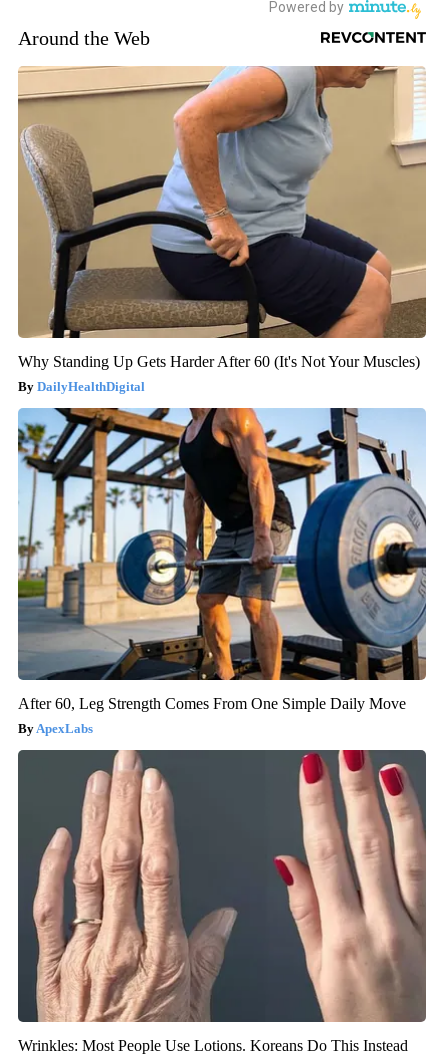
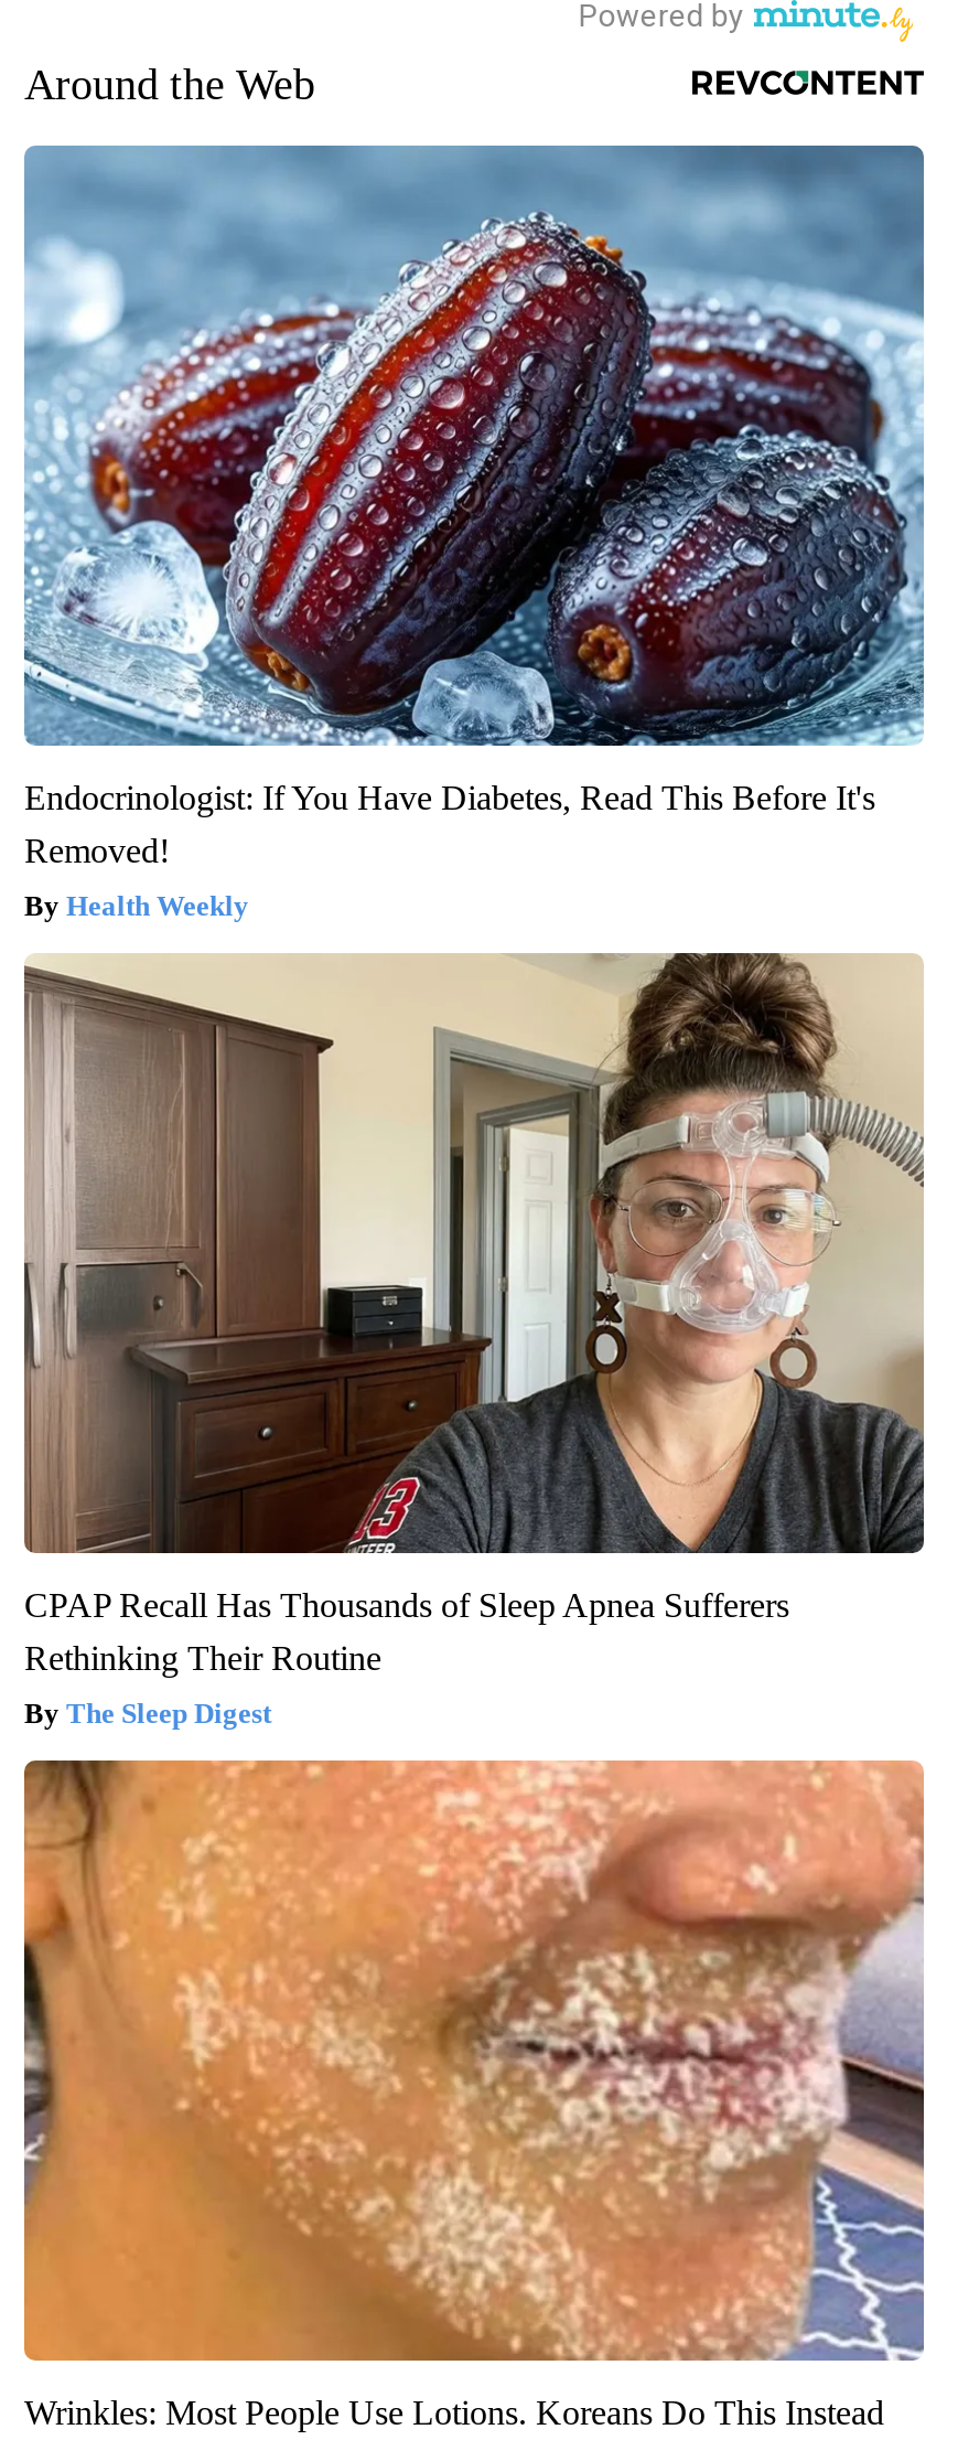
[17,65,427,370] [image] | Why Standing Up Gets Harder After 60 (It's Not Your Muscles) -> [22,143,926,869] [image] | Endocrinologist: If You Have Diabetes, Read This Before It's | Removed!
[37,379,145,394] DailyHealthDigital -> [66,889,249,922] Health Weekly
[18,406,426,712] [image] | After 60, Leg Strength Comes From One Simple Daily Move -> [22,949,924,1677] [image] | CPAP Recall Has Thousands of Sleep Apnea Sufferers | Rethinking Their Routine
[36,721,93,736] ApexLabs -> [66,1697,271,1730] The Sleep Digest
[17,749,427,1023] [image] -> [22,1758,926,2363] [image]

